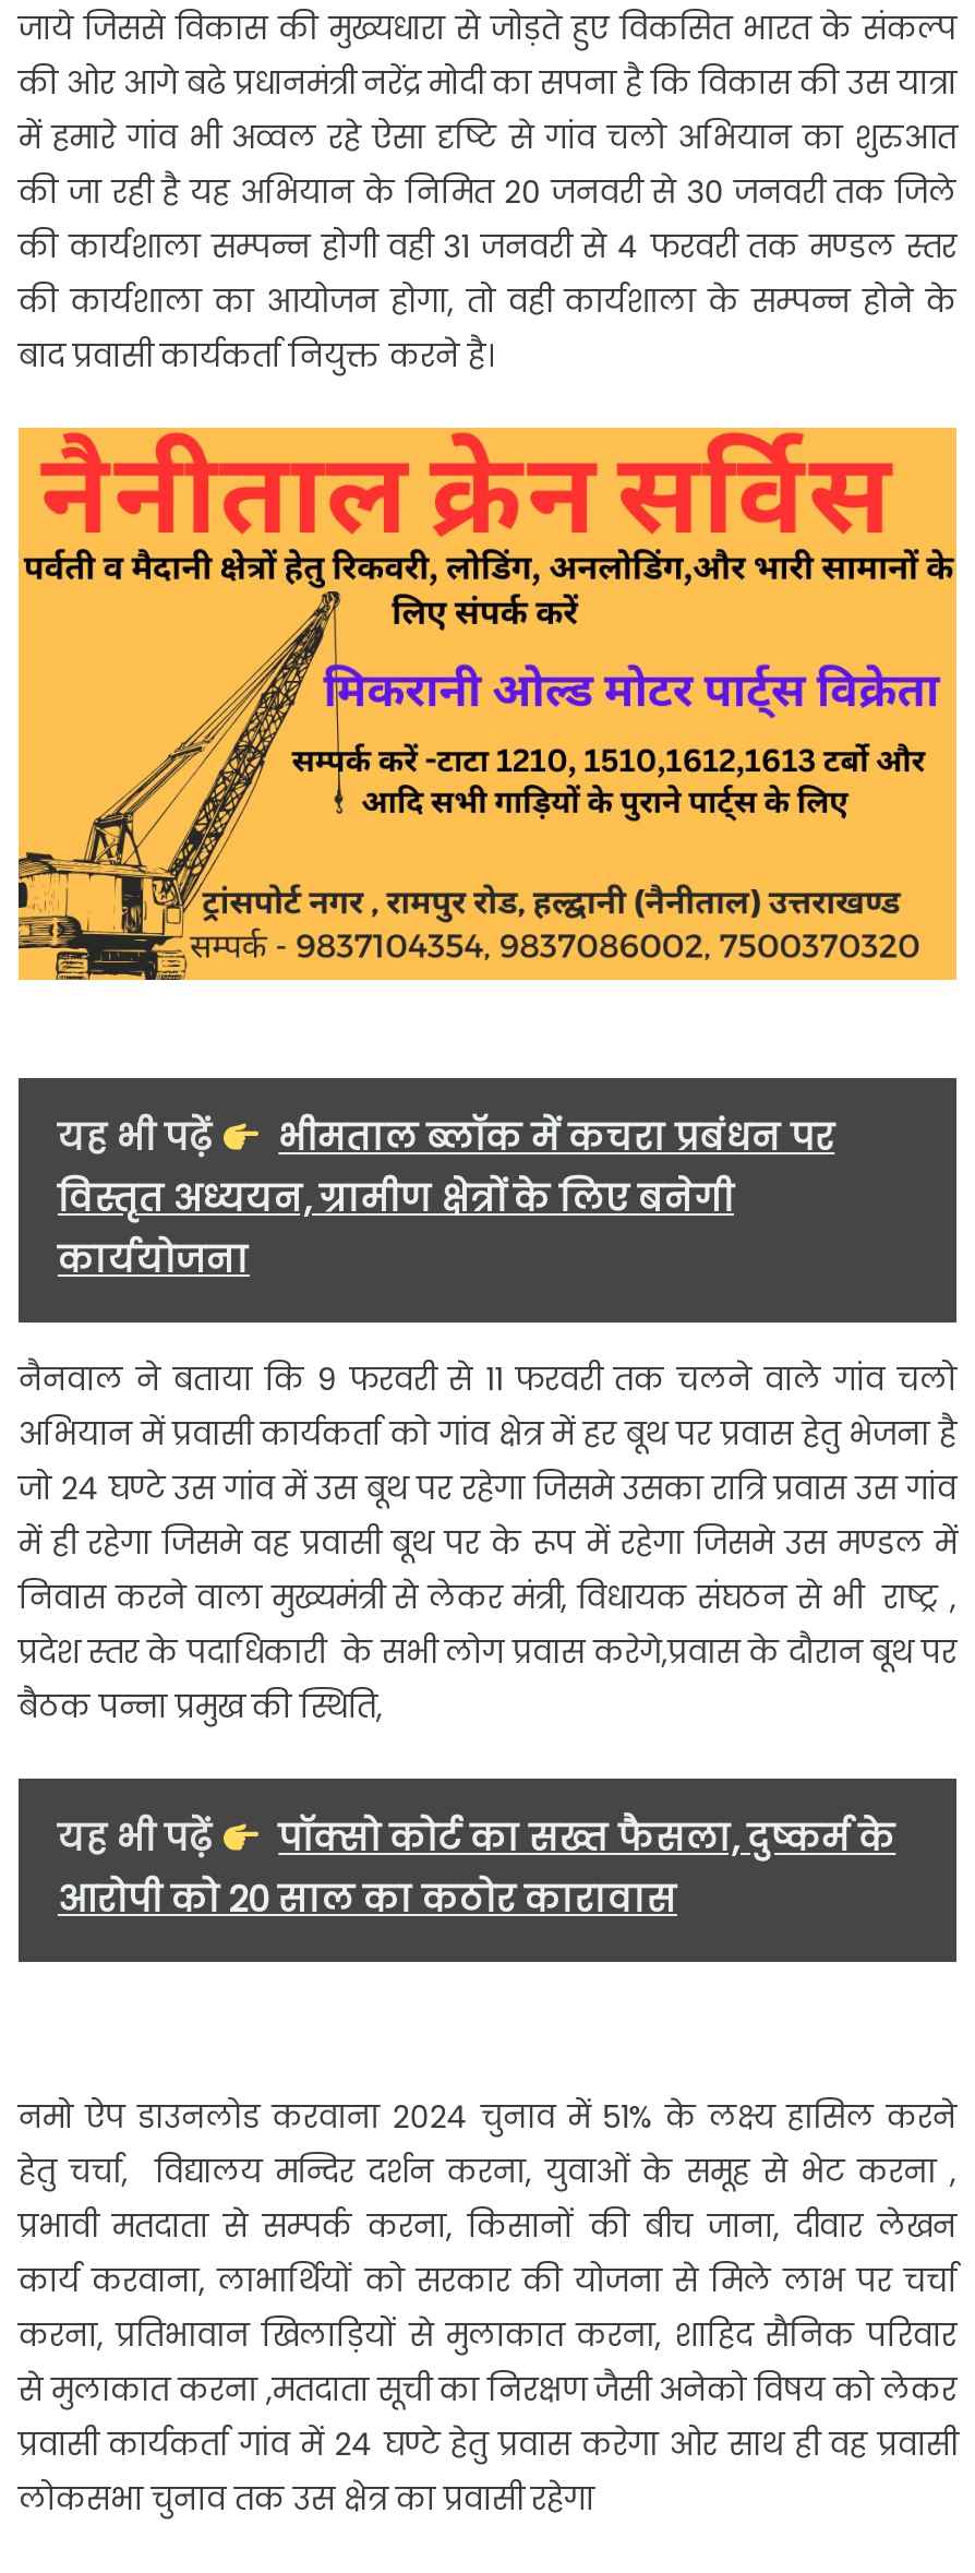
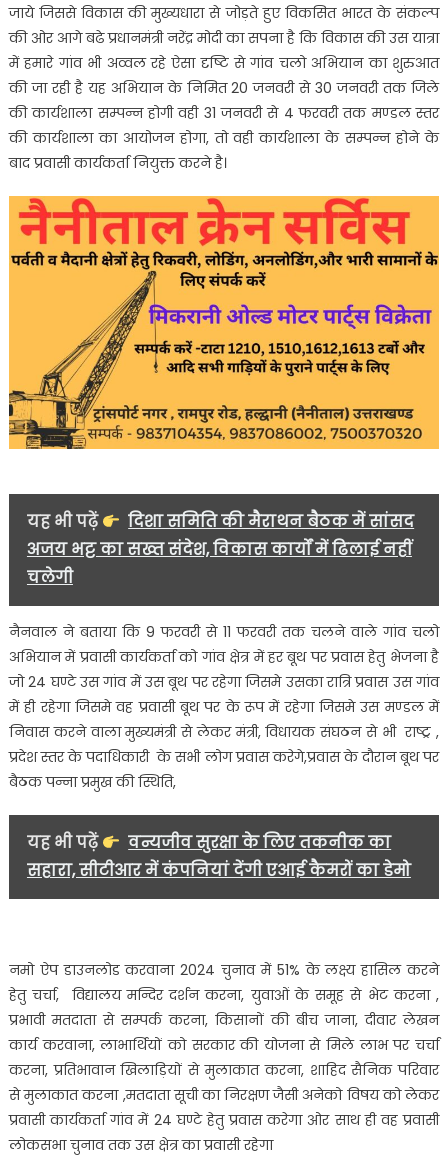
[58,1114,835,1286] भीमताल ब्लॉक में कचरा प्रबंधन पर | विस्तृत अध्ययन, ग्रामीण क्षेत्रों के लिए बनेगी | कार्ययोजना -> [27,510,414,589] दिशा समिति की मैराथन बैठक में सांसद | अजय भट्ट का सख्त संदेश, विकास कार्यों में ढिलाई नहीं | चलेगी
[58,1814,896,1926] पॉक्सो कोर्ट का सख्त फैसला, दुष्कर्म के | आरोपी को 20 साल का कठोर कारावास -> [27,831,411,882] वन्यजीव सुरक्षा के लिए तकनीक का | सहारा, सीटीआर में कंपनियां देंगी एआई कैमरों का डेमो

